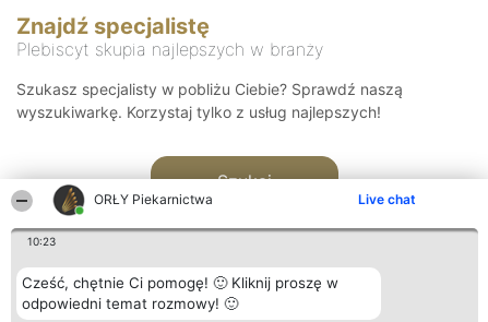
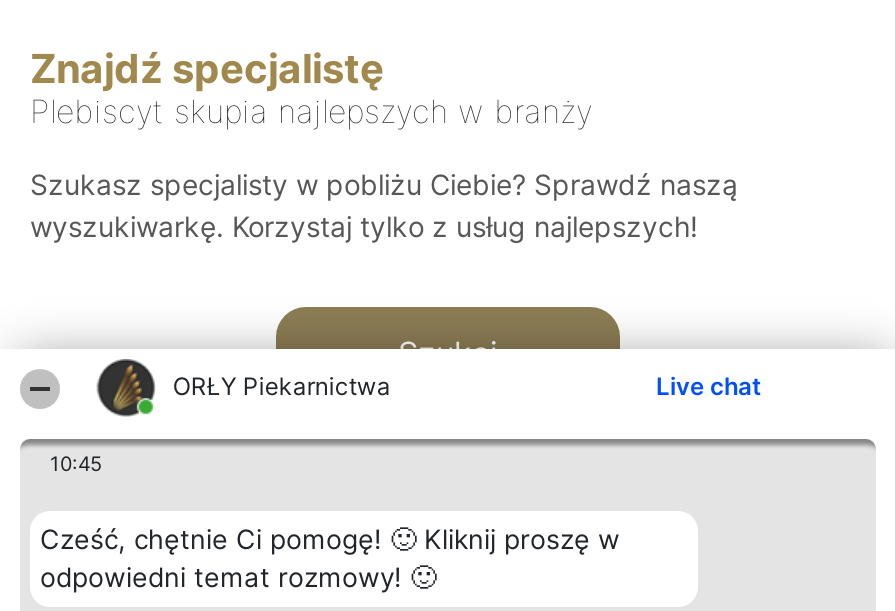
[27,235,56,248] 10:23 -> [50,451,102,475] 10:45

